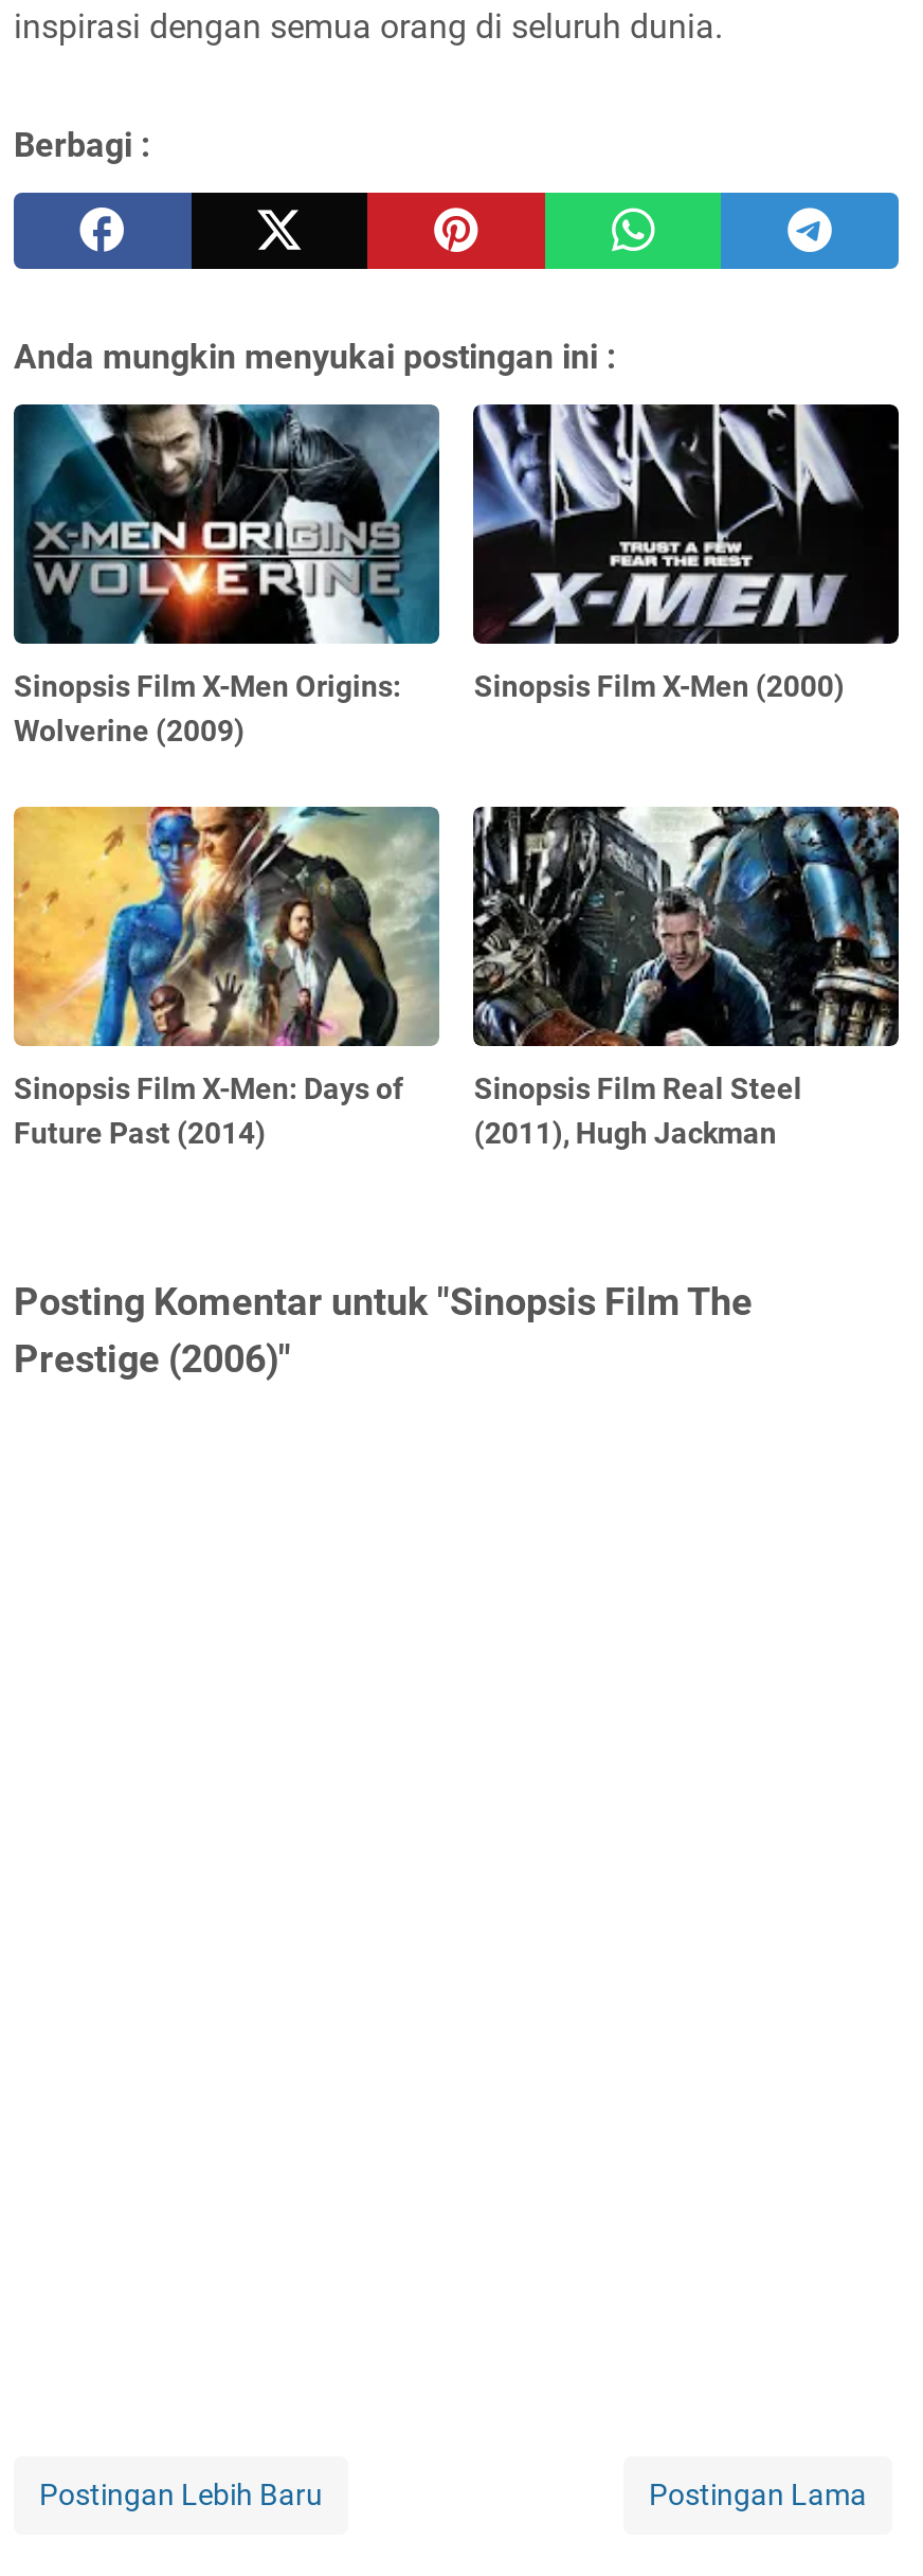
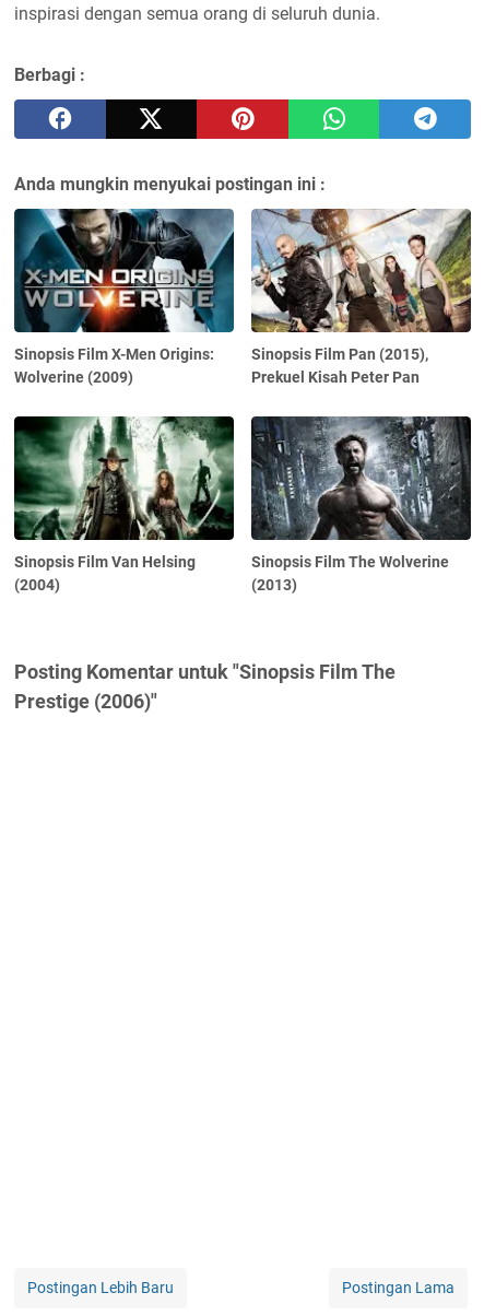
[471,402,901,702] [image] | Sinopsis Film X-Men (2000) -> [251,209,472,386] [image] | Sinopsis Film Pan (2015), | Prekuel Kisah Peter Pan
[12,805,441,1149] [image] | Sinopsis Film X-Men: Days of | Future Past (2014) -> [13,415,235,593] [image] | Sinopsis Film Van Helsing | (2004)
[473,807,901,1149] [image] | Sinopsis Film Real Steel | (2011), Hugh Jackman -> [251,415,472,593] [image] | Sinopsis Film The Wolverine | (2013)

